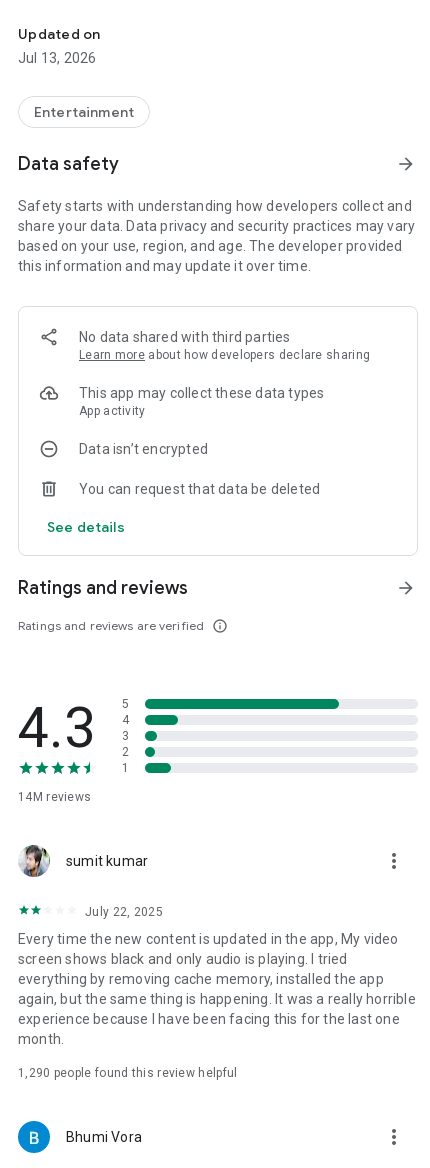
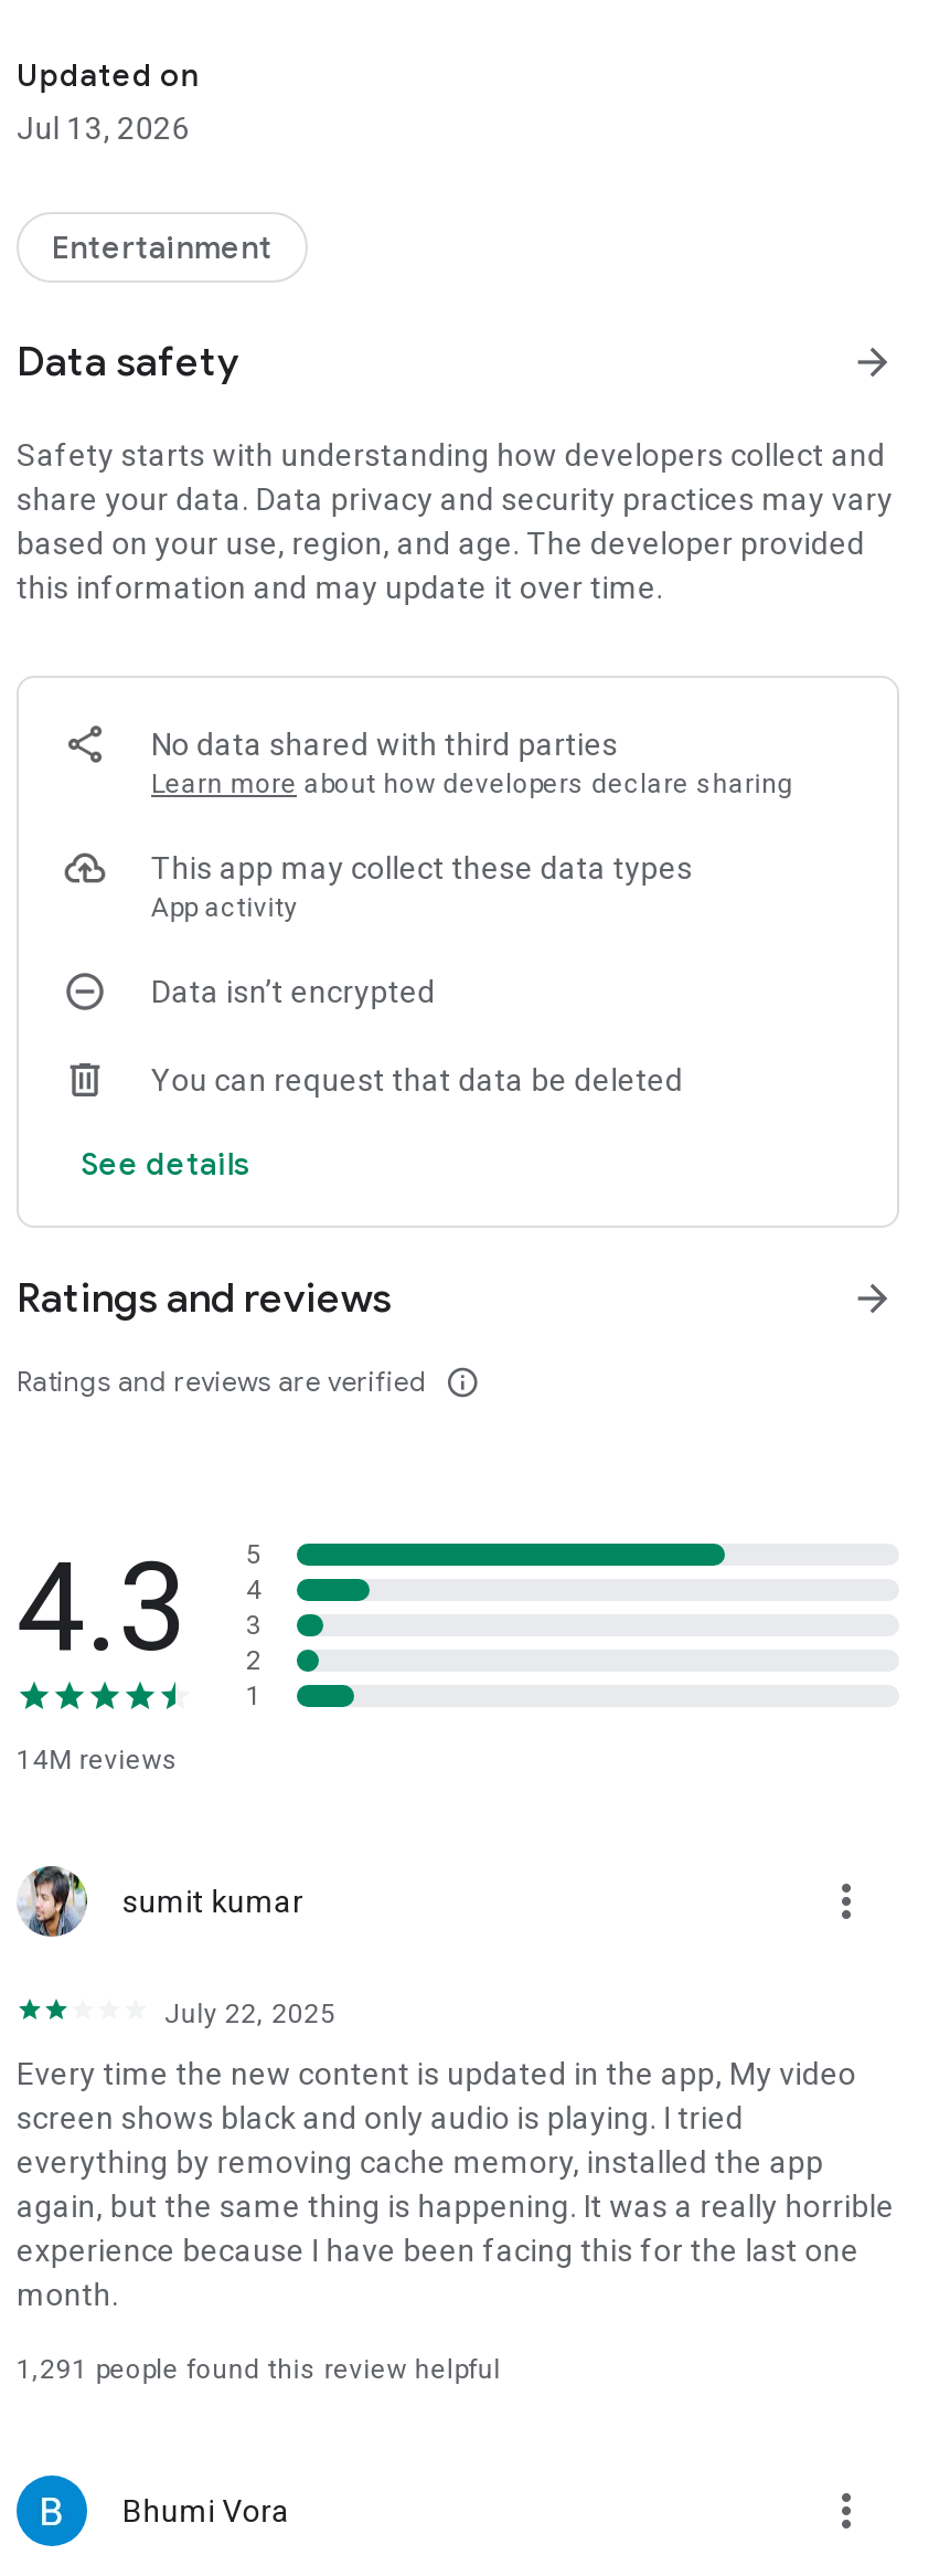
[18,1066,237,1080] 1,290 people found this review helpful -> [17,2354,501,2385] 1,291 people found this review helpful

